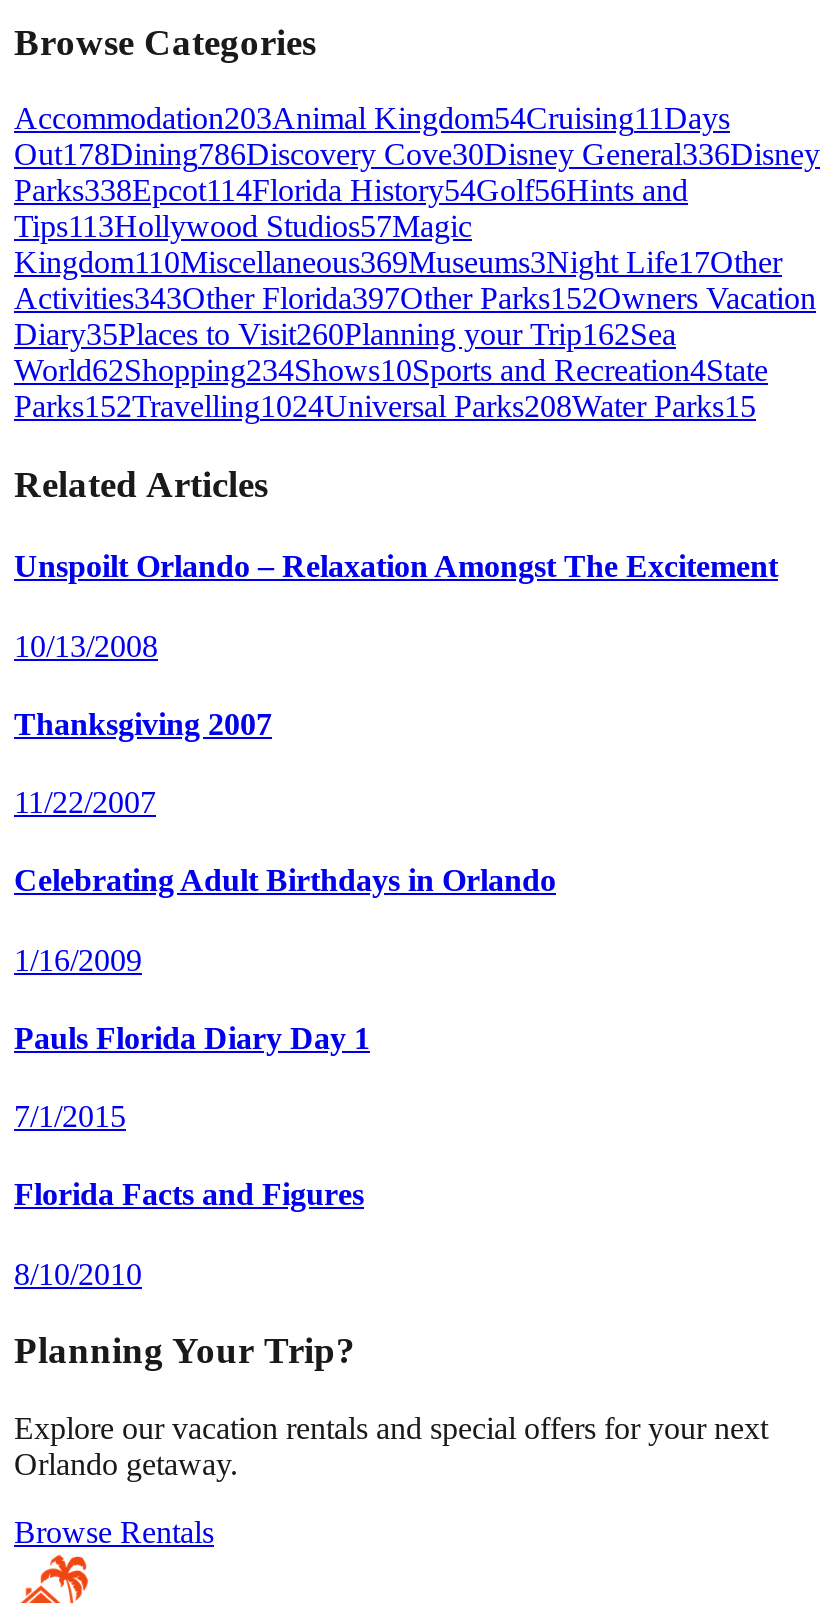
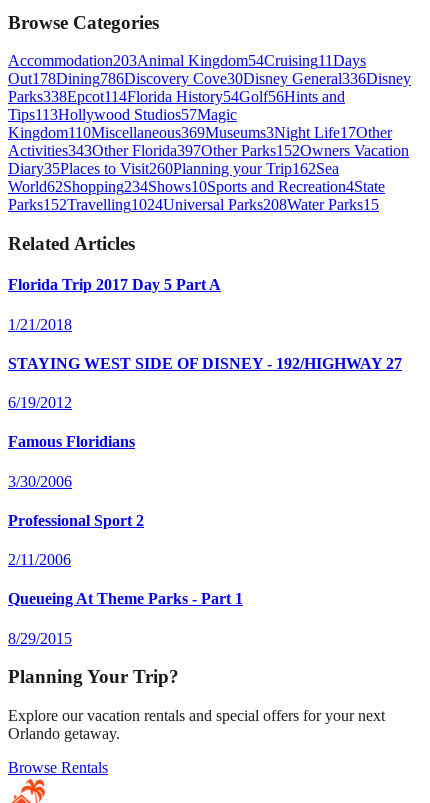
[14,549,778,583] Unspoilt Orlando – Relaxation Amongst The Excitement -> [8,276,221,293] Florida Trip 2017 Day 5 Part A
[14,628,158,662] 10/13/2008 -> [8,315,72,332] 1/21/2018
[14,707,272,741] Thanksgiving 2007 -> [8,355,402,372] STAYING WEST SIDE OF DISNEY - 192/HIGHWAY 27
[14,785,156,819] 11/22/2007 -> [8,394,72,411] 6/19/2012
[14,864,556,898] Celebrating Adult Birthdays in Orlando -> [8,433,135,450] Famous Floridians
[14,942,142,976] 1/16/2009 -> [8,473,72,490] 3/30/2006
[14,1021,370,1055] Pauls Florida Diary Day 1 -> [8,512,144,529] Professional Sport 2
[14,1099,126,1133] 7/1/2015 -> [8,551,71,568] 2/11/2006
[14,1178,364,1212] Florida Facts and Figures -> [8,590,243,607] Queueing At Theme Parks - Part 1
[14,1256,142,1290] 8/10/2010 -> [8,630,72,647] 8/29/2015

